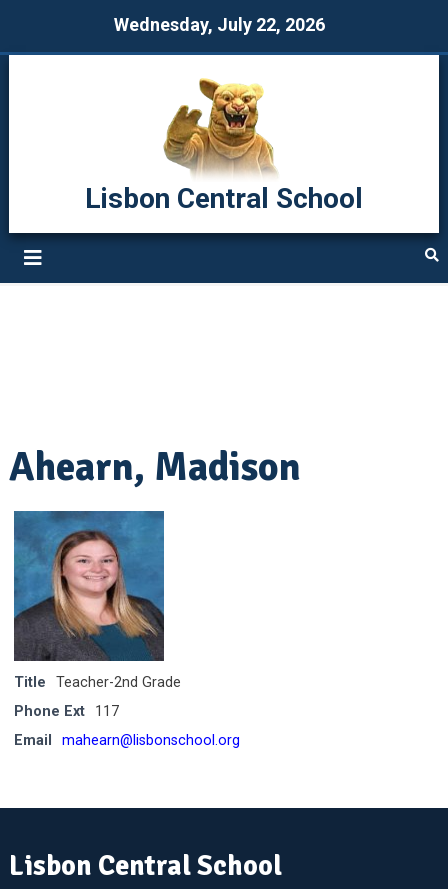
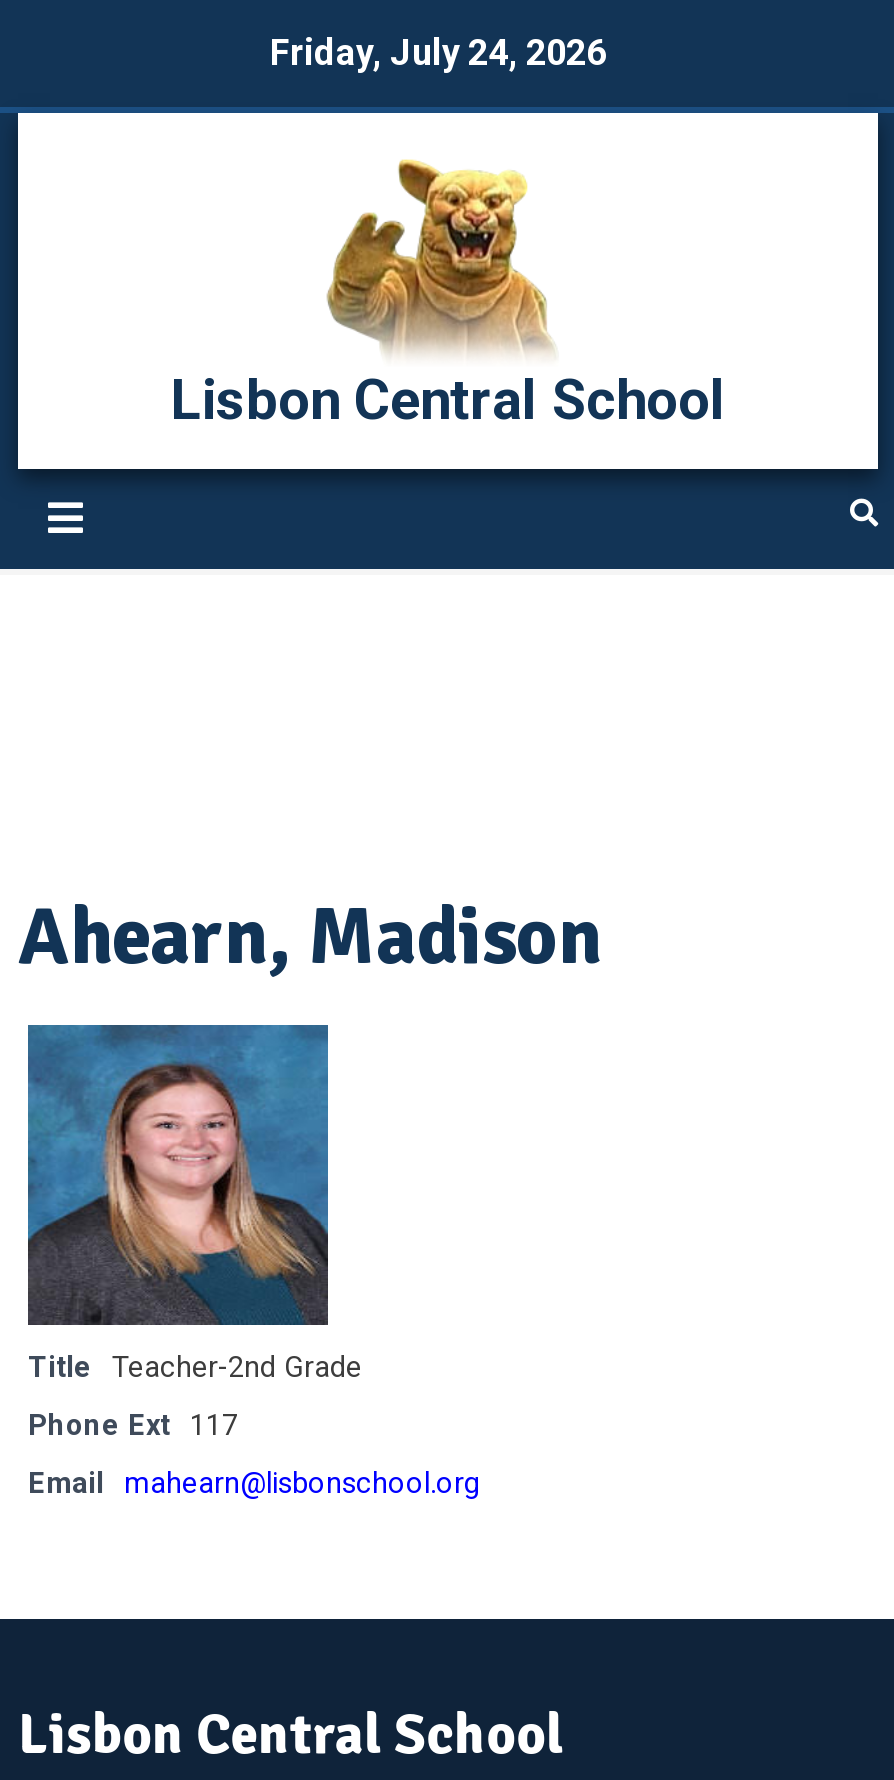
[113,14,324,35] Wednesday, July 22, 2026 -> [270,31,606,73] Friday, July 24, 2026

